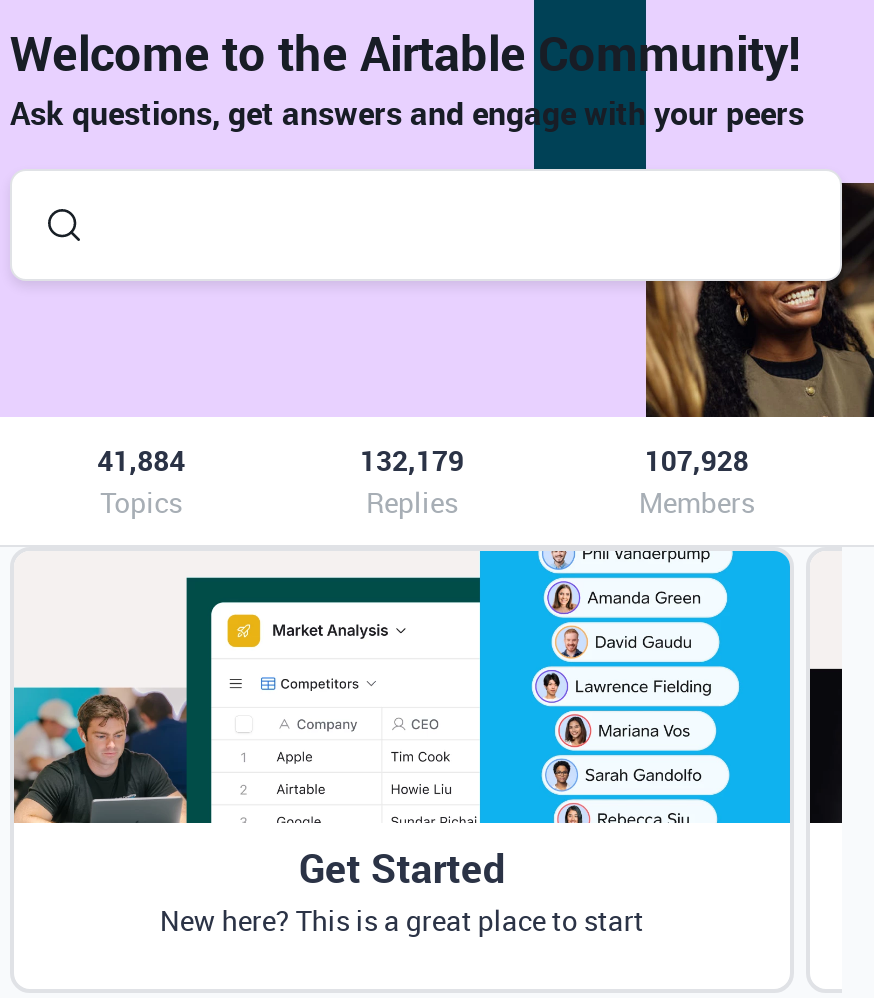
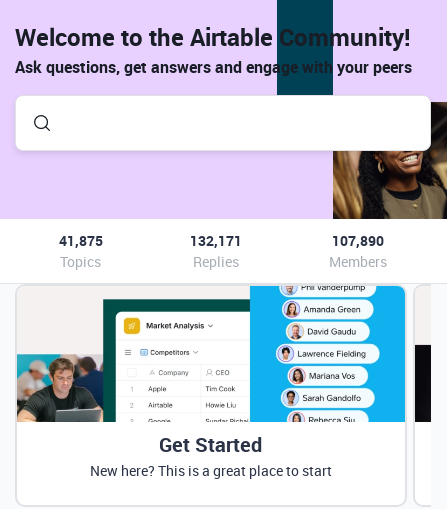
[97,441,185,479] 41,884 -> [59,231,103,250] 41,875
[360,441,464,479] 132,179 -> [190,231,242,250] 132,171
[645,441,749,479] 107,928 -> [332,231,384,250] 107,890

